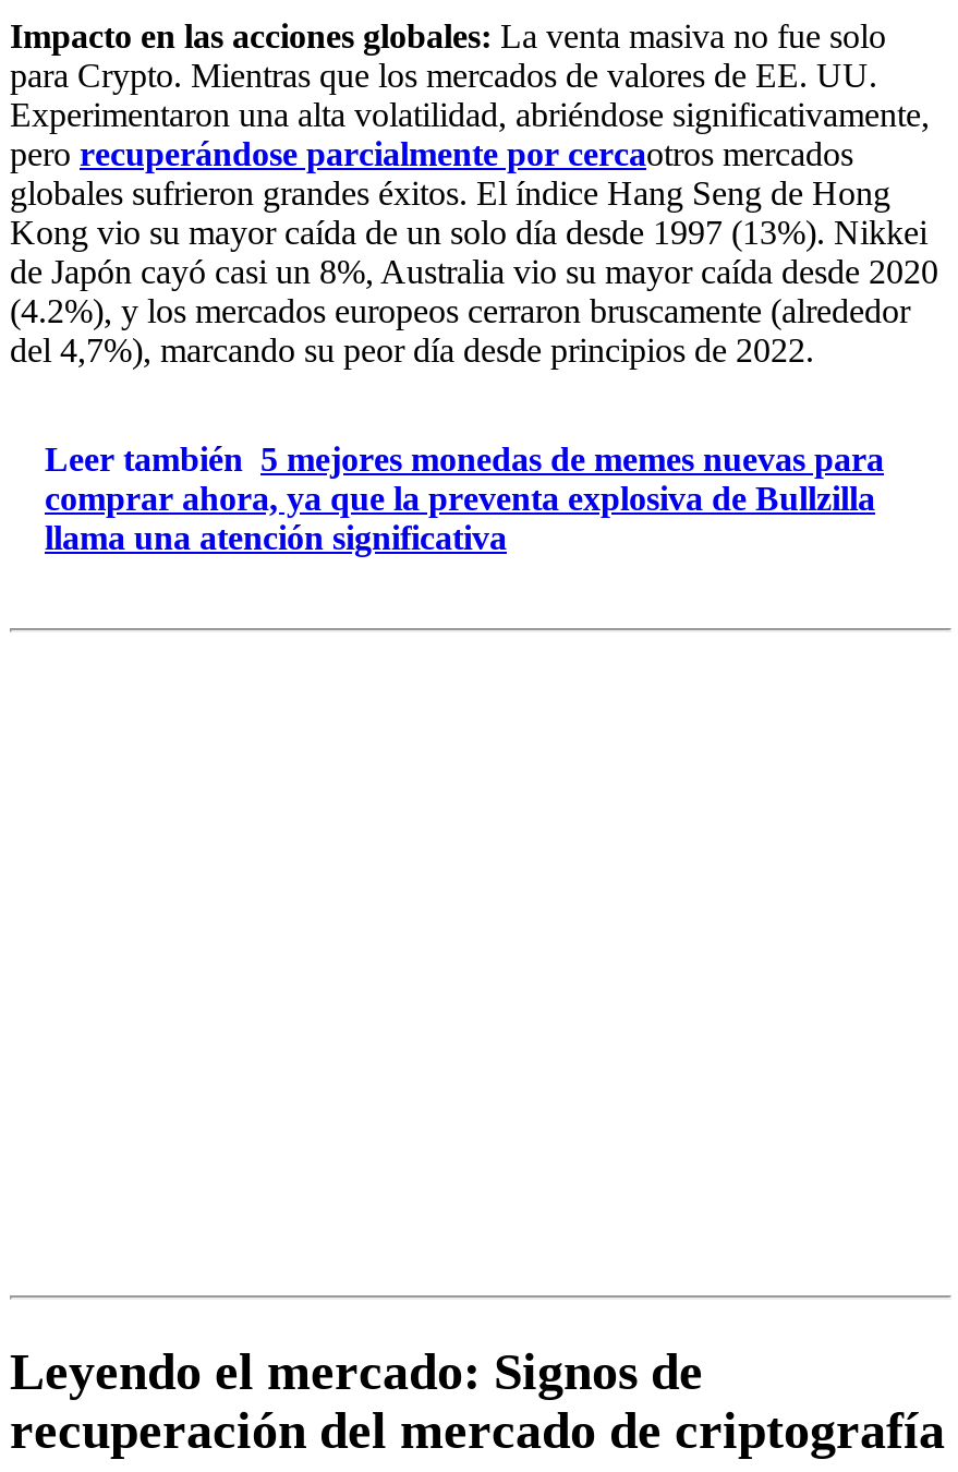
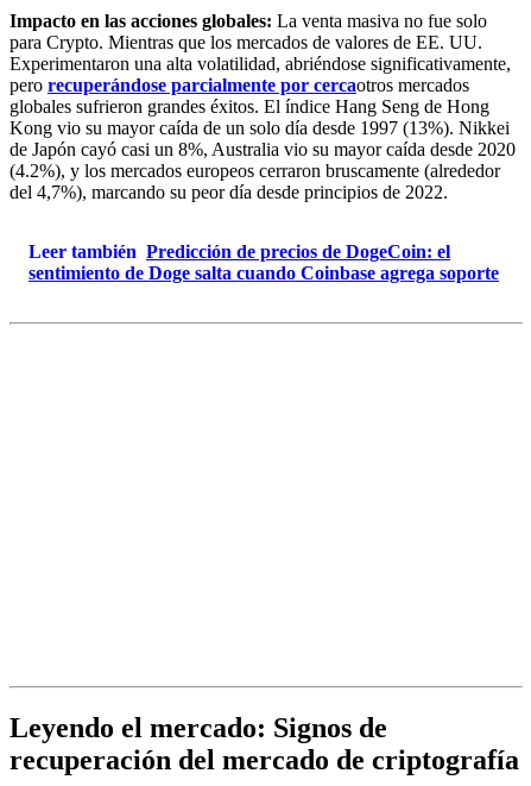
[45,441,884,557] Leer también 5 mejores monedas de memes nuevas para | comprar ahora, ya que la preventa explosiva de Bullzilla | llama una atención significativa -> [29,242,499,283] Leer también Predicción de precios de DogeCoin: el | sentimiento de Doge salta cuando Coinbase agrega soporte

